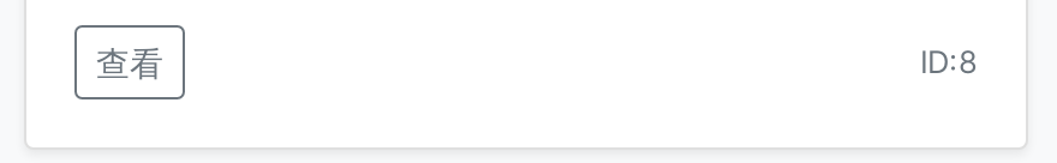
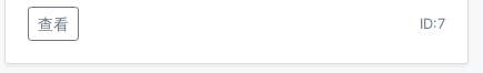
[920,44,978,80] ID:8 -> [420,15,445,32] ID:7

